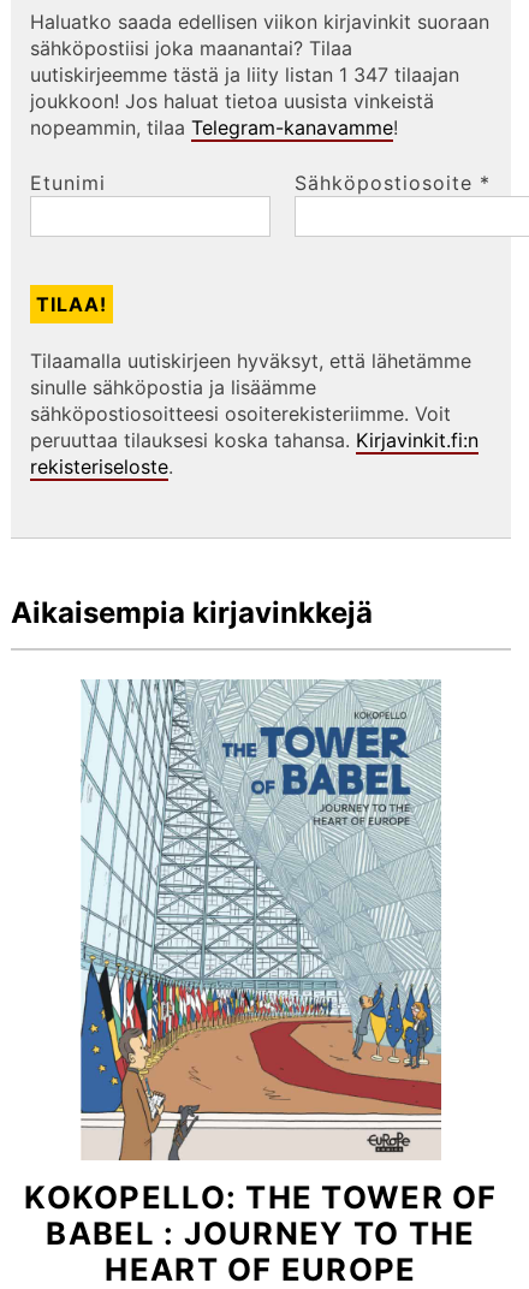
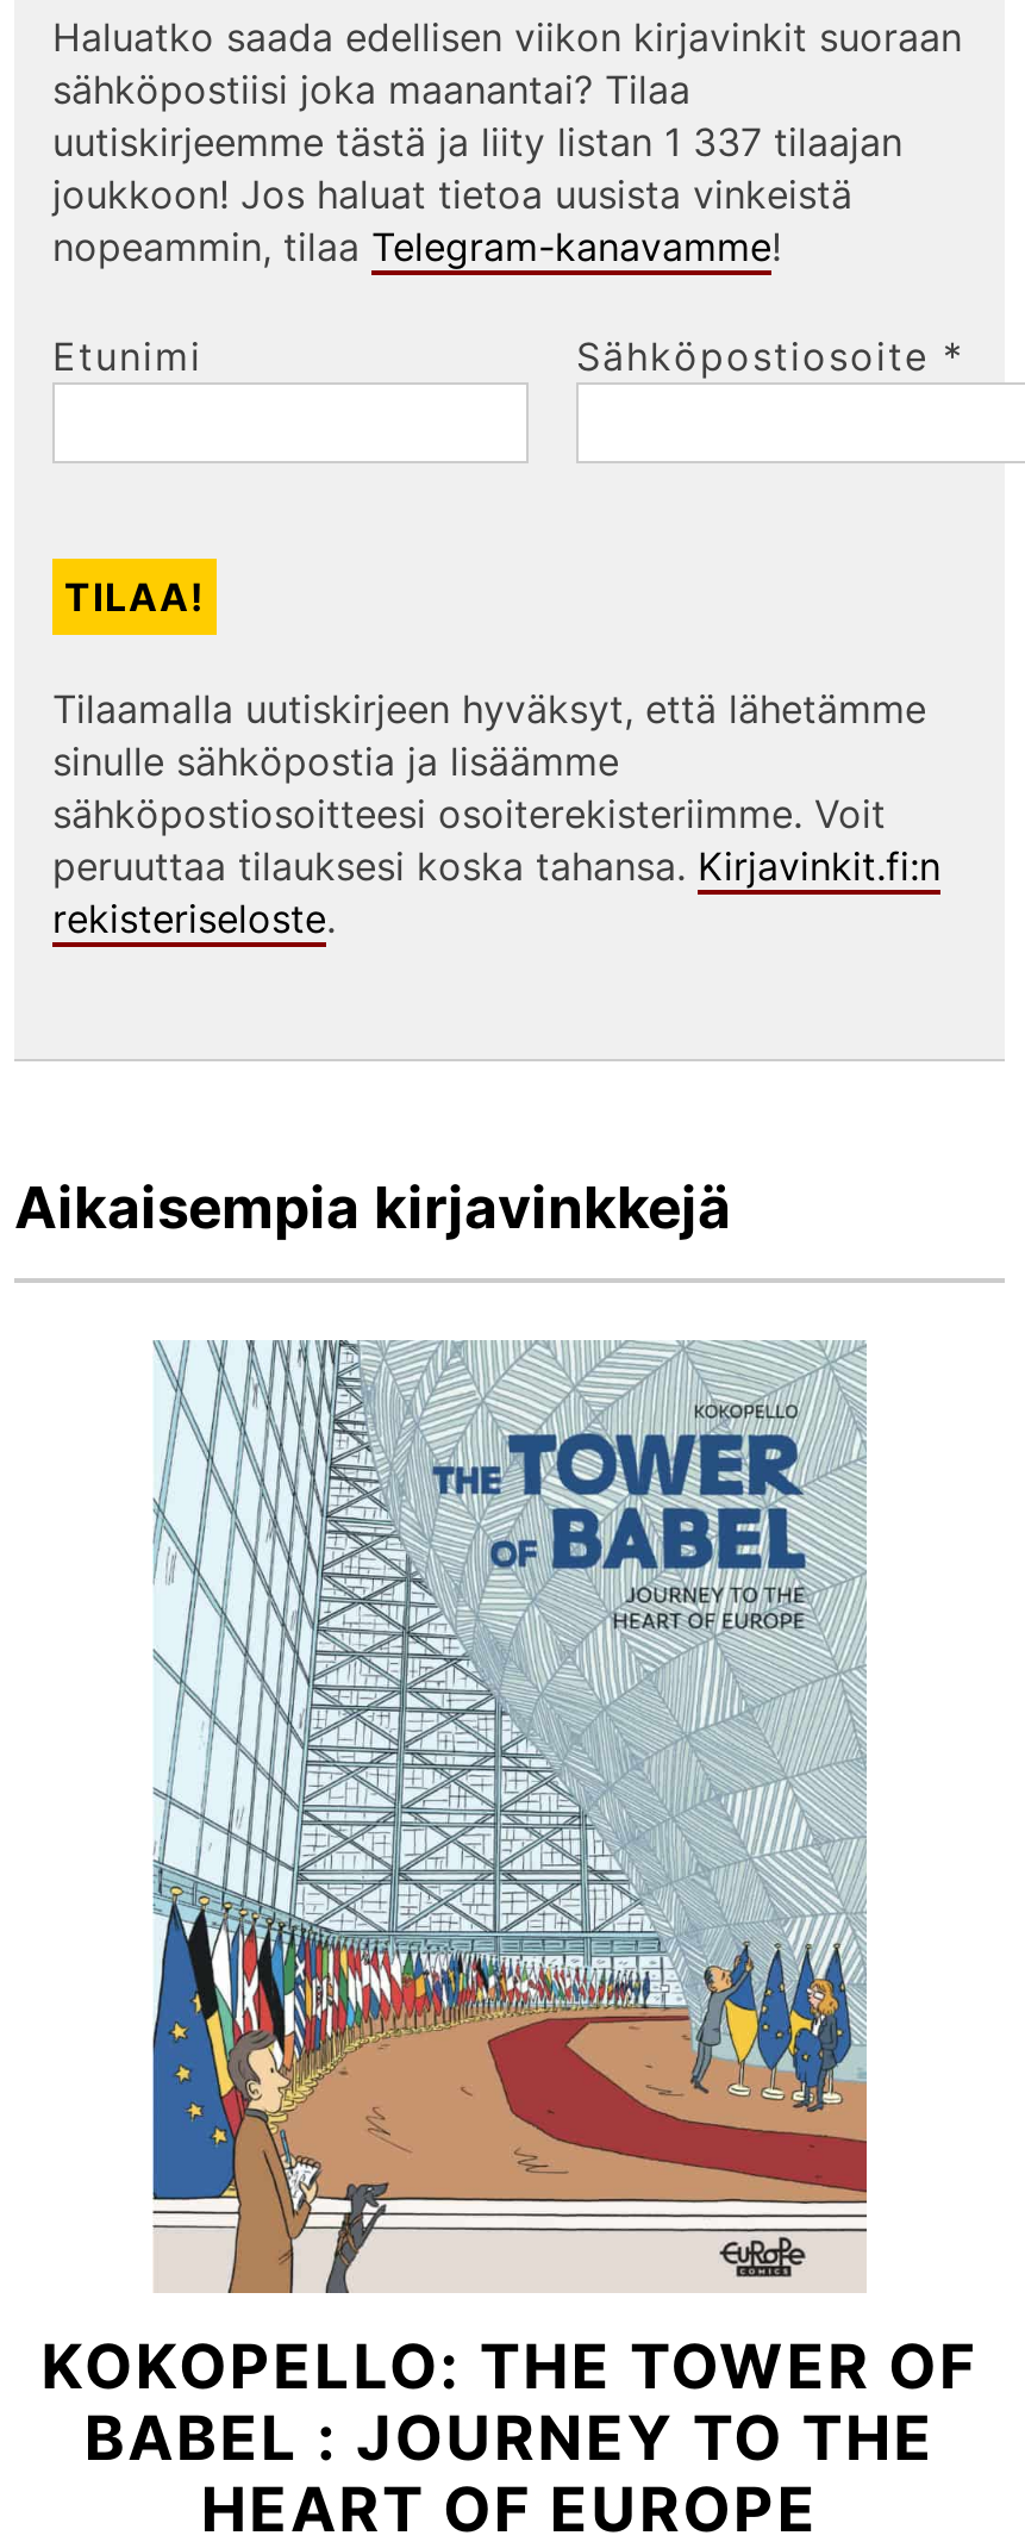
[30,63,459,87] uutiskirjeemme tästä ja liity listan 1 347 tilaajan -> [52,118,902,166] uutiskirjeemme tästä ja liity listan 1 337 tilaajan

